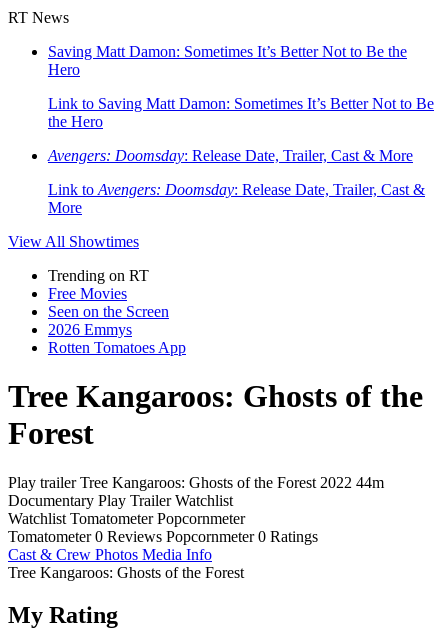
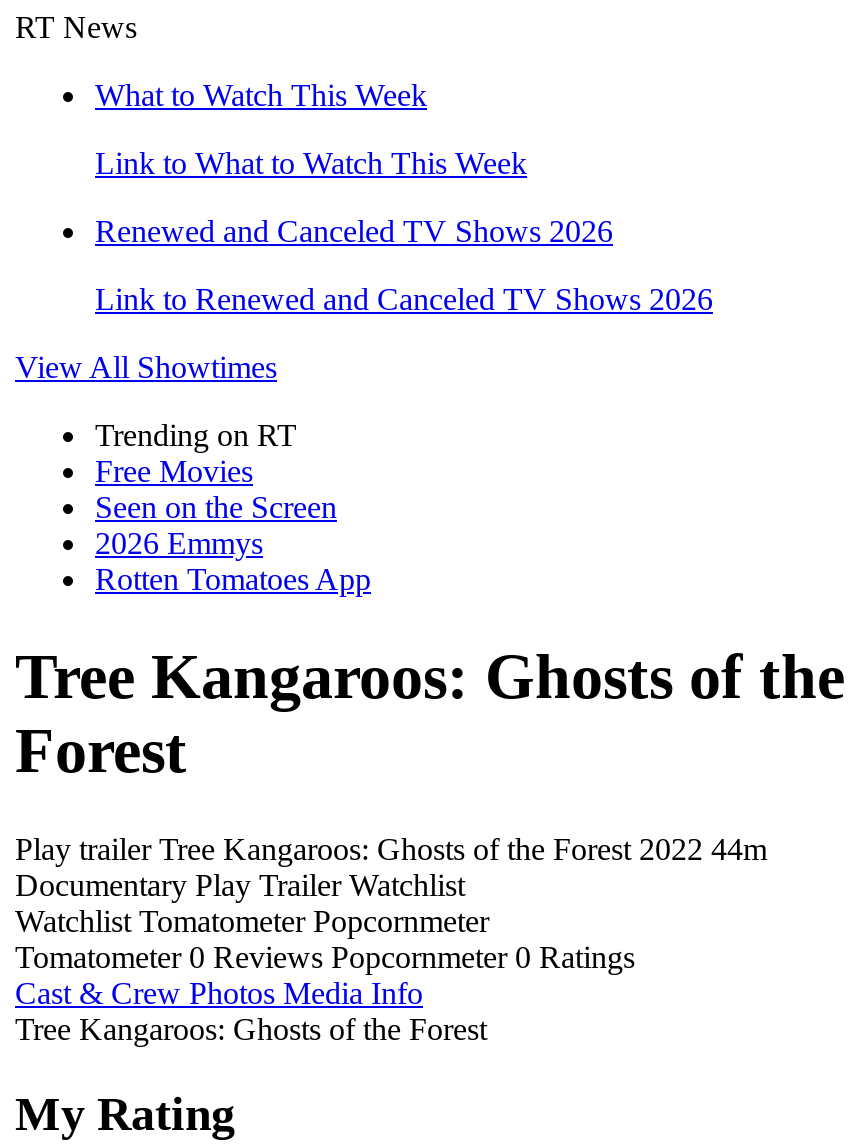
[48,43,407,78] Saving Matt Damon: Sometimes It’s Better Not to Be the | Hero -> [95,78,427,112] What to Watch This Week
[48,95,434,130] Link to Saving Matt Damon: Sometimes It’s Better Not to Be | the Hero -> [95,146,527,180] Link to What to Watch This Week
[48,147,413,164] Avengers: Doomsday: Release Date, Trailer, Cast & More -> [95,214,613,248] Renewed and Canceled TV Shows 2026
[48,181,425,216] Link to Avengers: Doomsday: Release Date, Trailer, Cast & | More -> [95,282,713,316] Link to Renewed and Canceled TV Shows 2026

